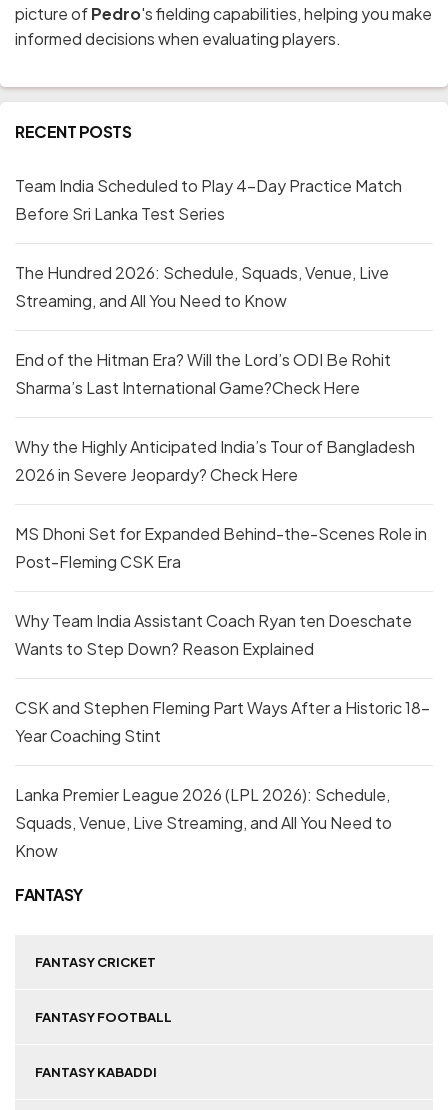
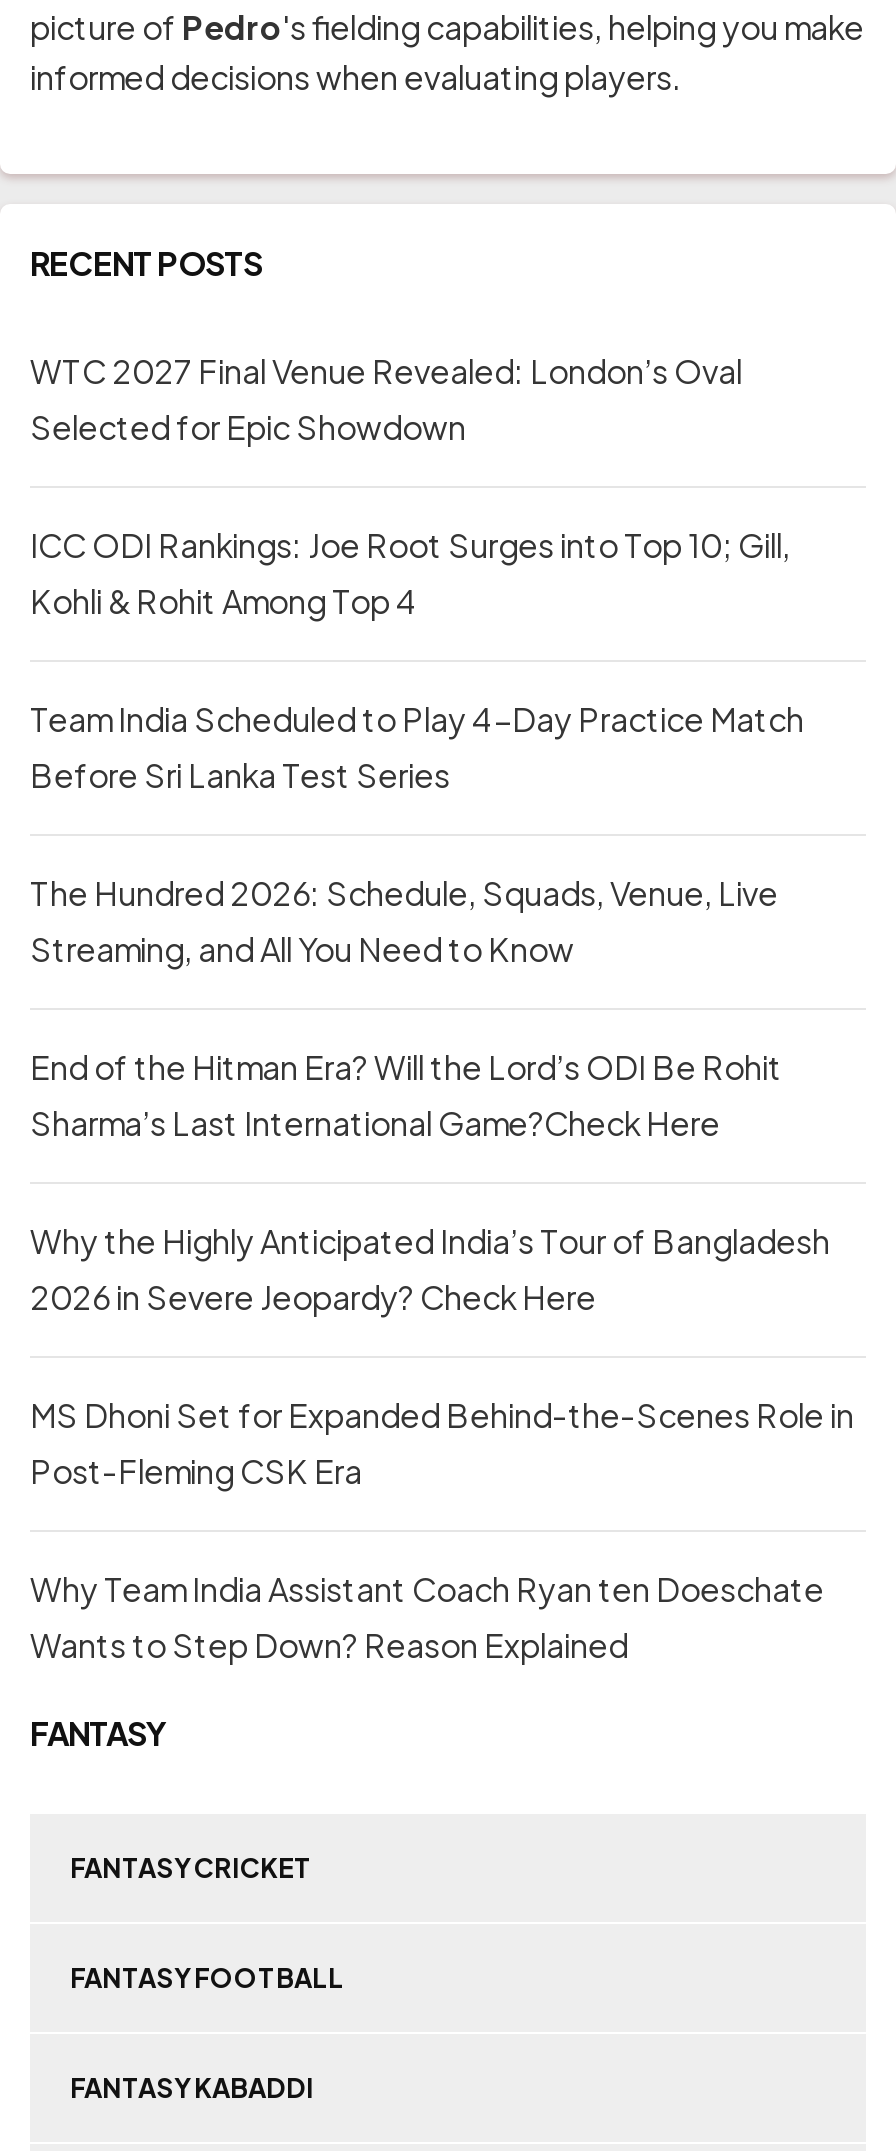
none -> [30,350,790,622] WTC 2027 Final Venue Revealed: London’s Oval | Selected for Epic Showdown | ICC ODI Rankings: Joe Root Surges into Top 10; Gill, | Kohli & Rohit Among Top 4
moved [15,175,427,659] -> [30,698,854,1666]: Team India Scheduled to Play 4-Day Practice Match | Before Sri Lanka Test Series | The Hundred 2026: Schedule, Squads, Venue, Live | ... | Why Team India Assistant Coach Ryan ten Doeschate | Wants to Step Down? Reason Explained
[15,697,430,861] CSK and Stephen Fleming Part Ways After a Historic 18- | Year Coaching Stint | Lanka Premier League 2026 (LPL 2026): Schedule, | Squads, Venue, Live Streaming, and All You Need to | Know -> none

